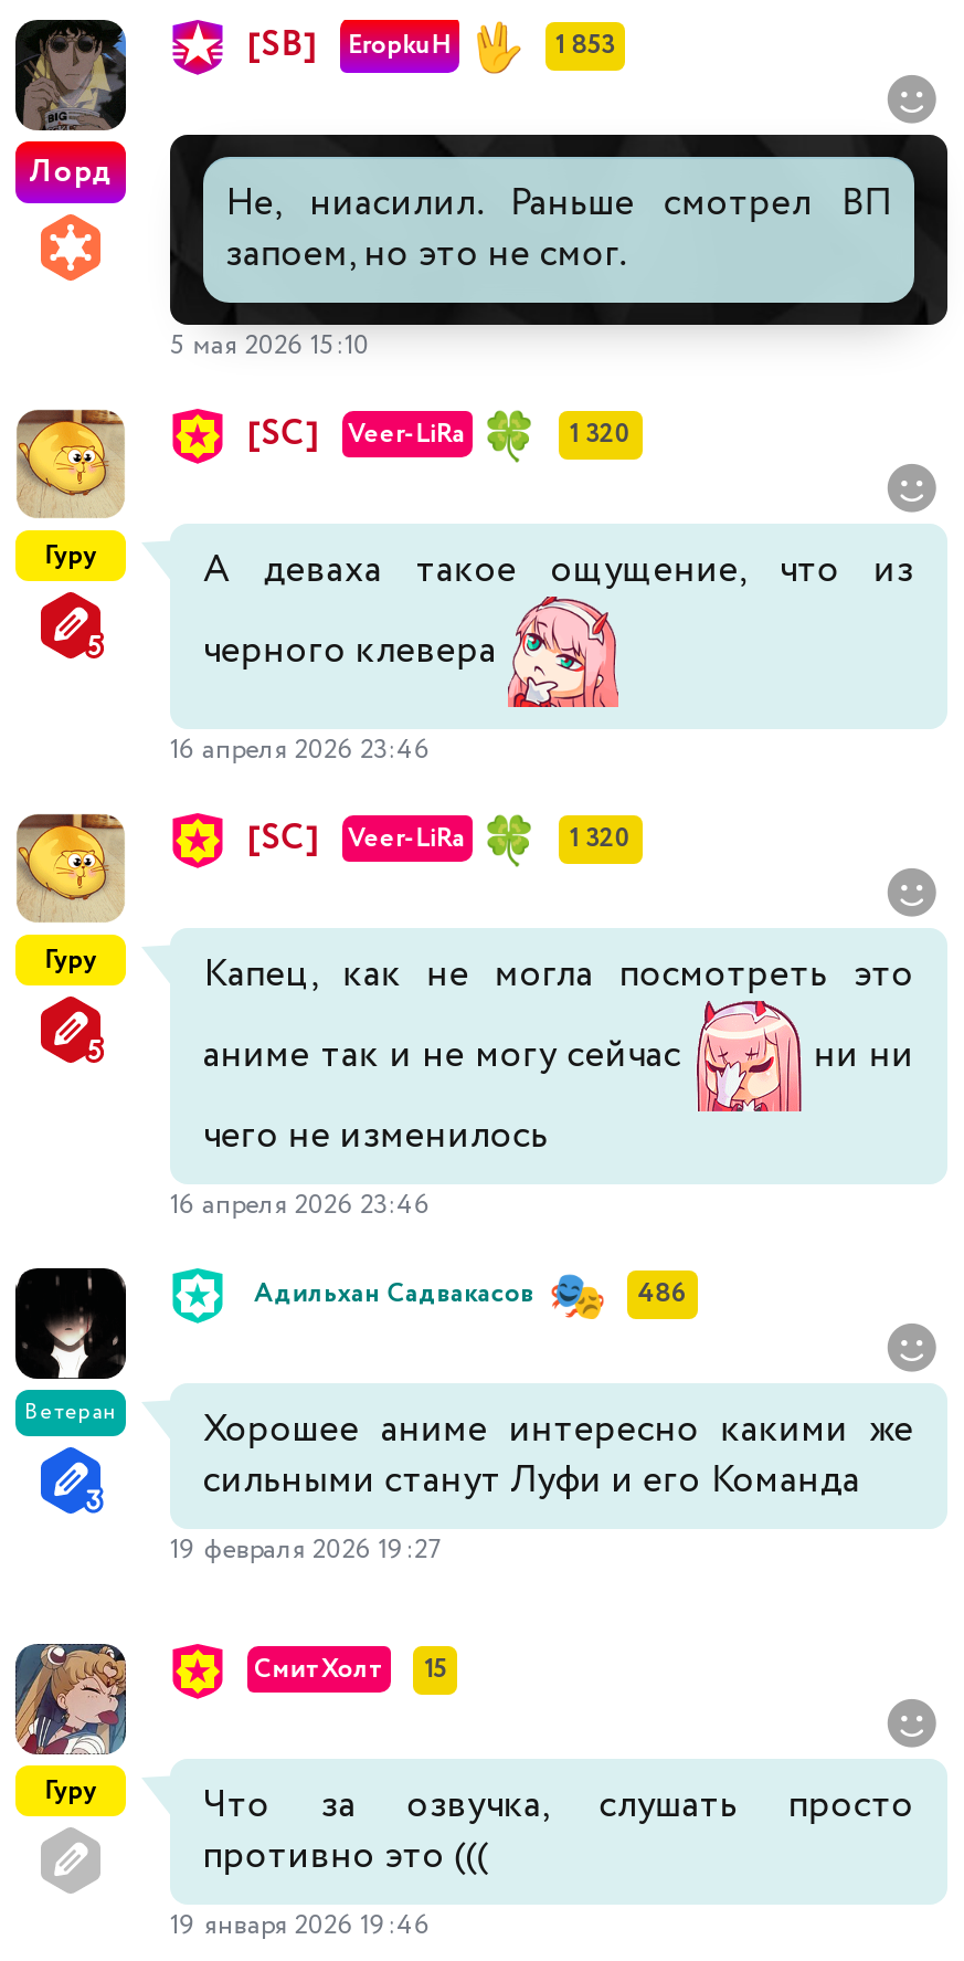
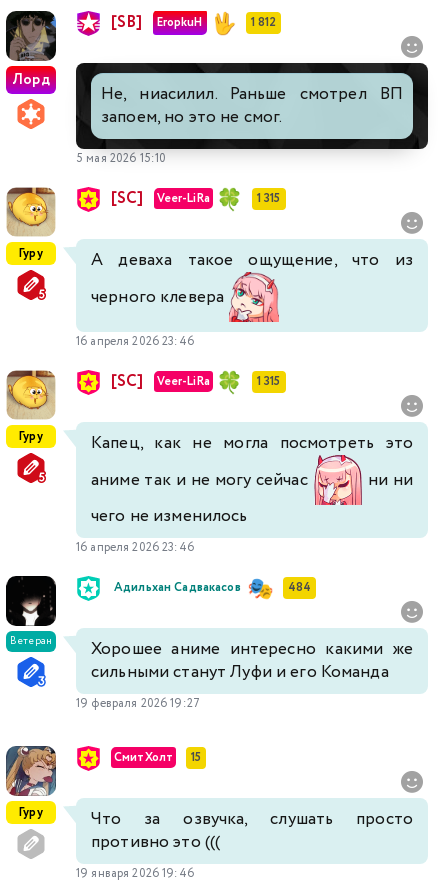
[555,27,614,65] 1 853 -> [250,14,276,31] 1 812
[569,416,631,454] 1 320 -> [257,190,280,207] 1 315
[569,820,631,858] 1 320 -> [257,373,280,390] 1 315
[638,1276,687,1313] 486 -> [288,579,311,596] 484

